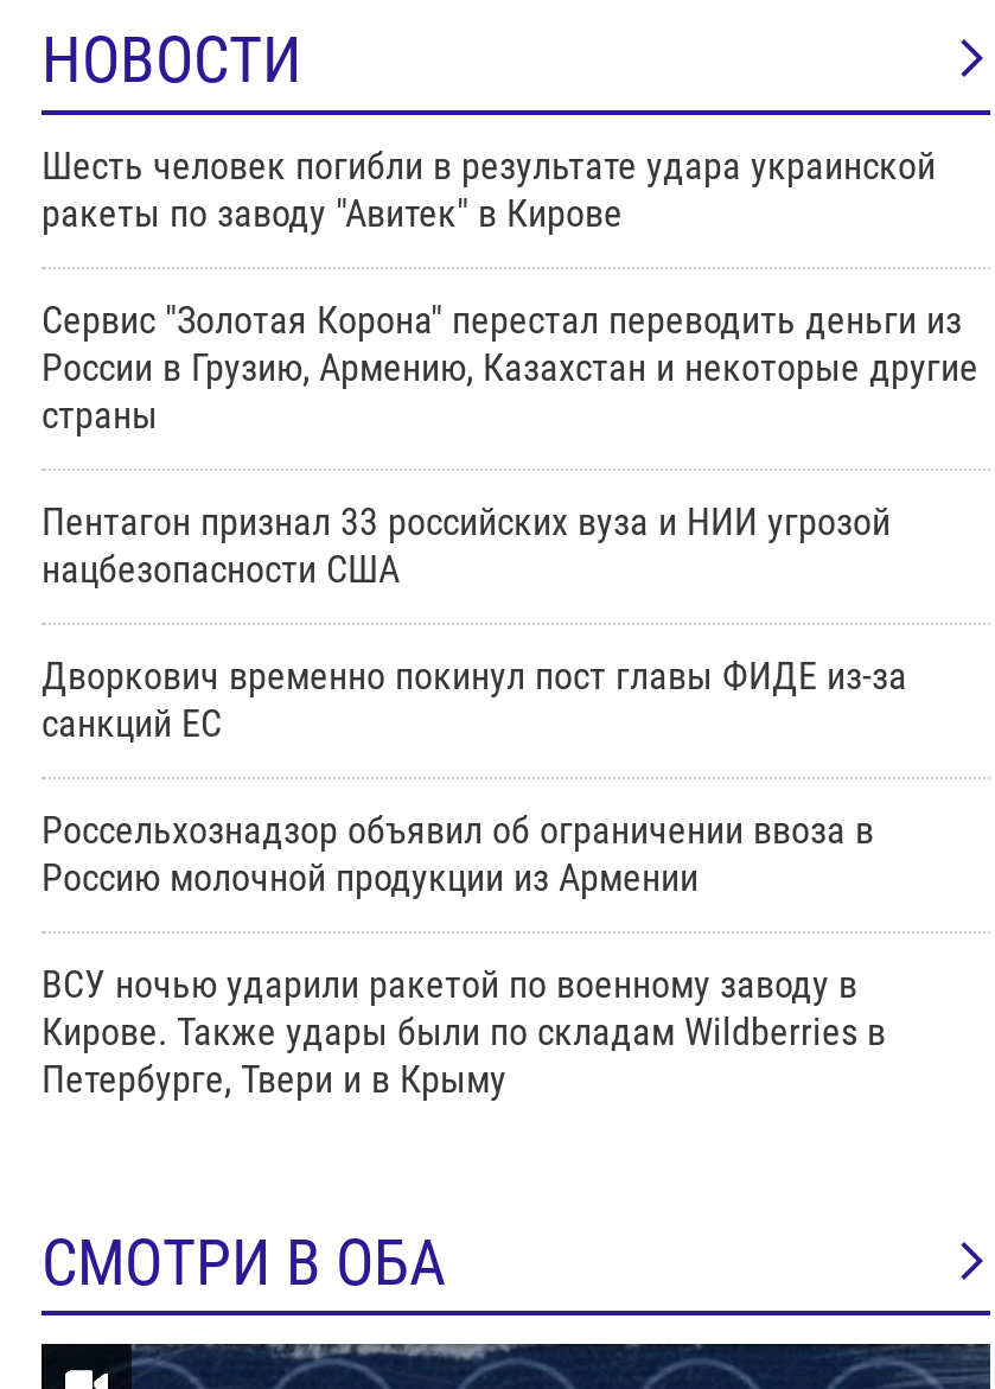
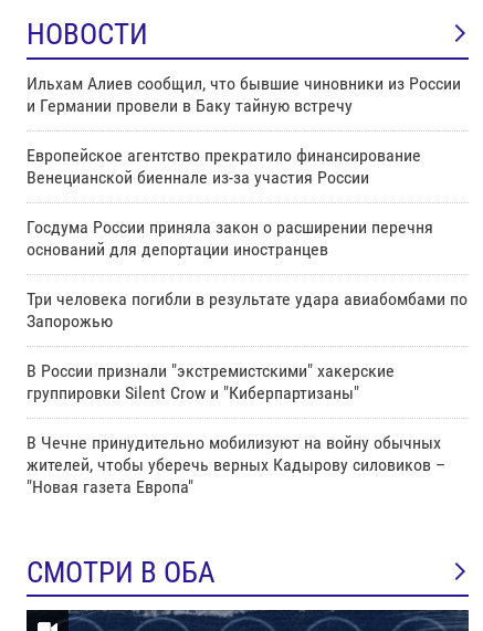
[42,143,936,236] Шесть человек погибли в результате удара украинской | ракеты по заводу "Авитек" в Кирове -> [27,73,461,116] Ильхам Алиев сообщил, что бывшие чиновники из России | и Германии провели в Баку тайную встречу
[42,297,978,437] Сервис "Золотая Корона" перестал переводить деньги из | России в Грузию, Армению, Казахстан и некоторые другие | страны -> [27,145,421,188] Европейское агентство прекратило финансирование | Венецианской биеннале из-за участия России
[42,499,891,592] Пентагон признал 33 российских вуза и НИИ угрозой | нацбезопасности США -> [27,216,433,260] Госдума России приняла закон о расширении перечня | оснований для депортации иностранцев
[42,653,907,746] Дворкович временно покинул пост главы ФИДЕ из-за | санкций ЕС -> [27,288,468,331] Три человека погибли в результате удара авиабомбами по | Запорожью
[42,808,874,900] Россельхознадзор объявил об ограничении ввоза в | Россию молочной продукции из Армении -> [27,360,395,403] В России признали "экстремистскими" хакерские | группировки Silent Crow и "Киберпартизаны"
[42,962,886,1102] ВСУ ночью ударили ракетой по военному заводу в | Кирове. Также удары были по складам Wildberries в | Петербурге, Твери и в Крыму -> [27,432,445,497] В Чечне принудительно мобилизуют на войну обычных | жителей, чтобы уберечь верных Кадырову силовиков – | "Новая газета Европа"

